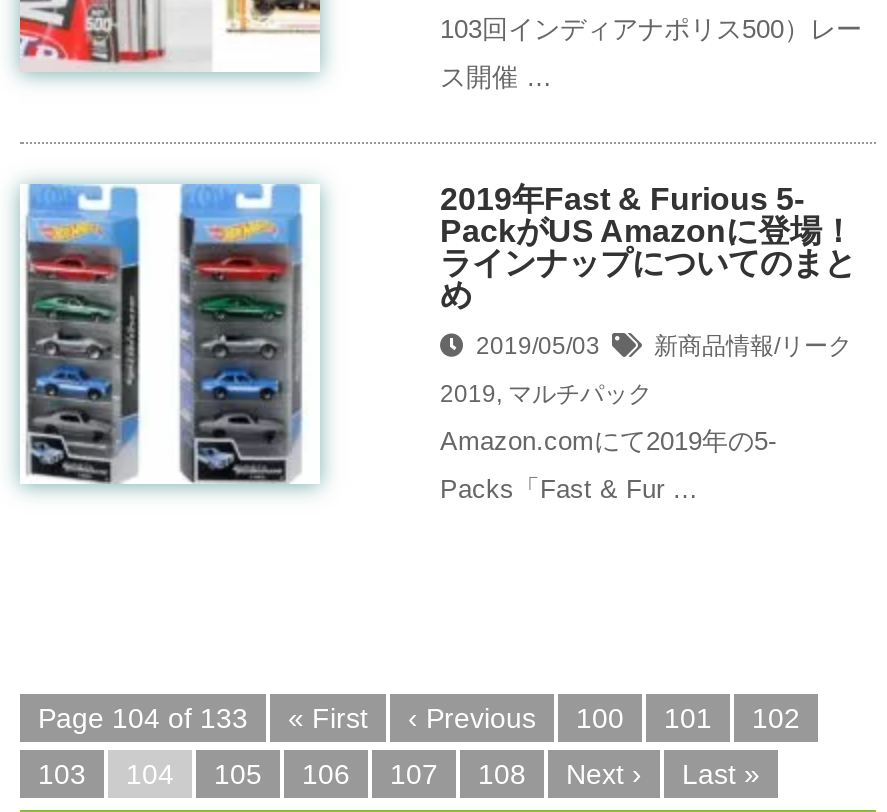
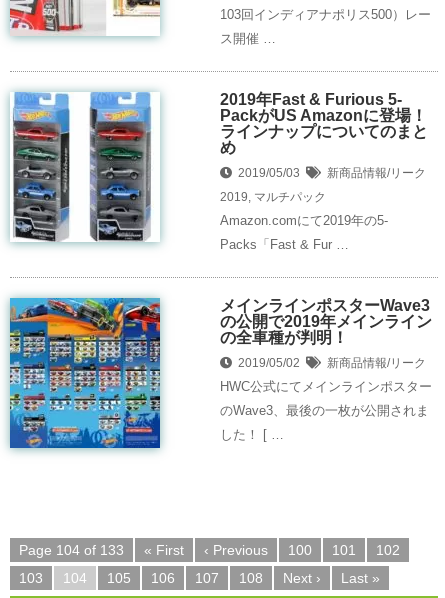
none -> [6,295,164,453] [image]
none -> [220,297,432,442] メインラインポスターWave3 | の公開で2019年メインライン | の全車種が判明！ | 2019/05/02 | 新商品情報/リーク | HWC公式にてメインラインポスター | のWave3、最後の一枚が公開されま | した！ [ …

